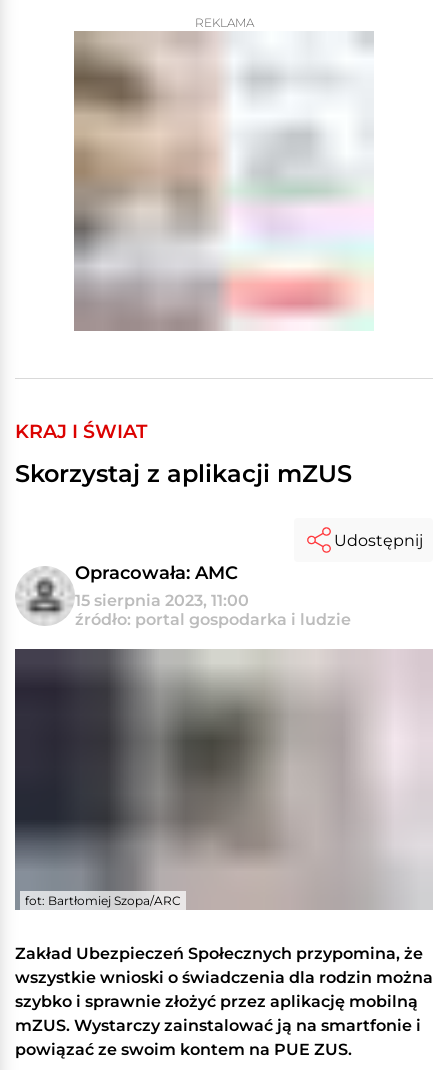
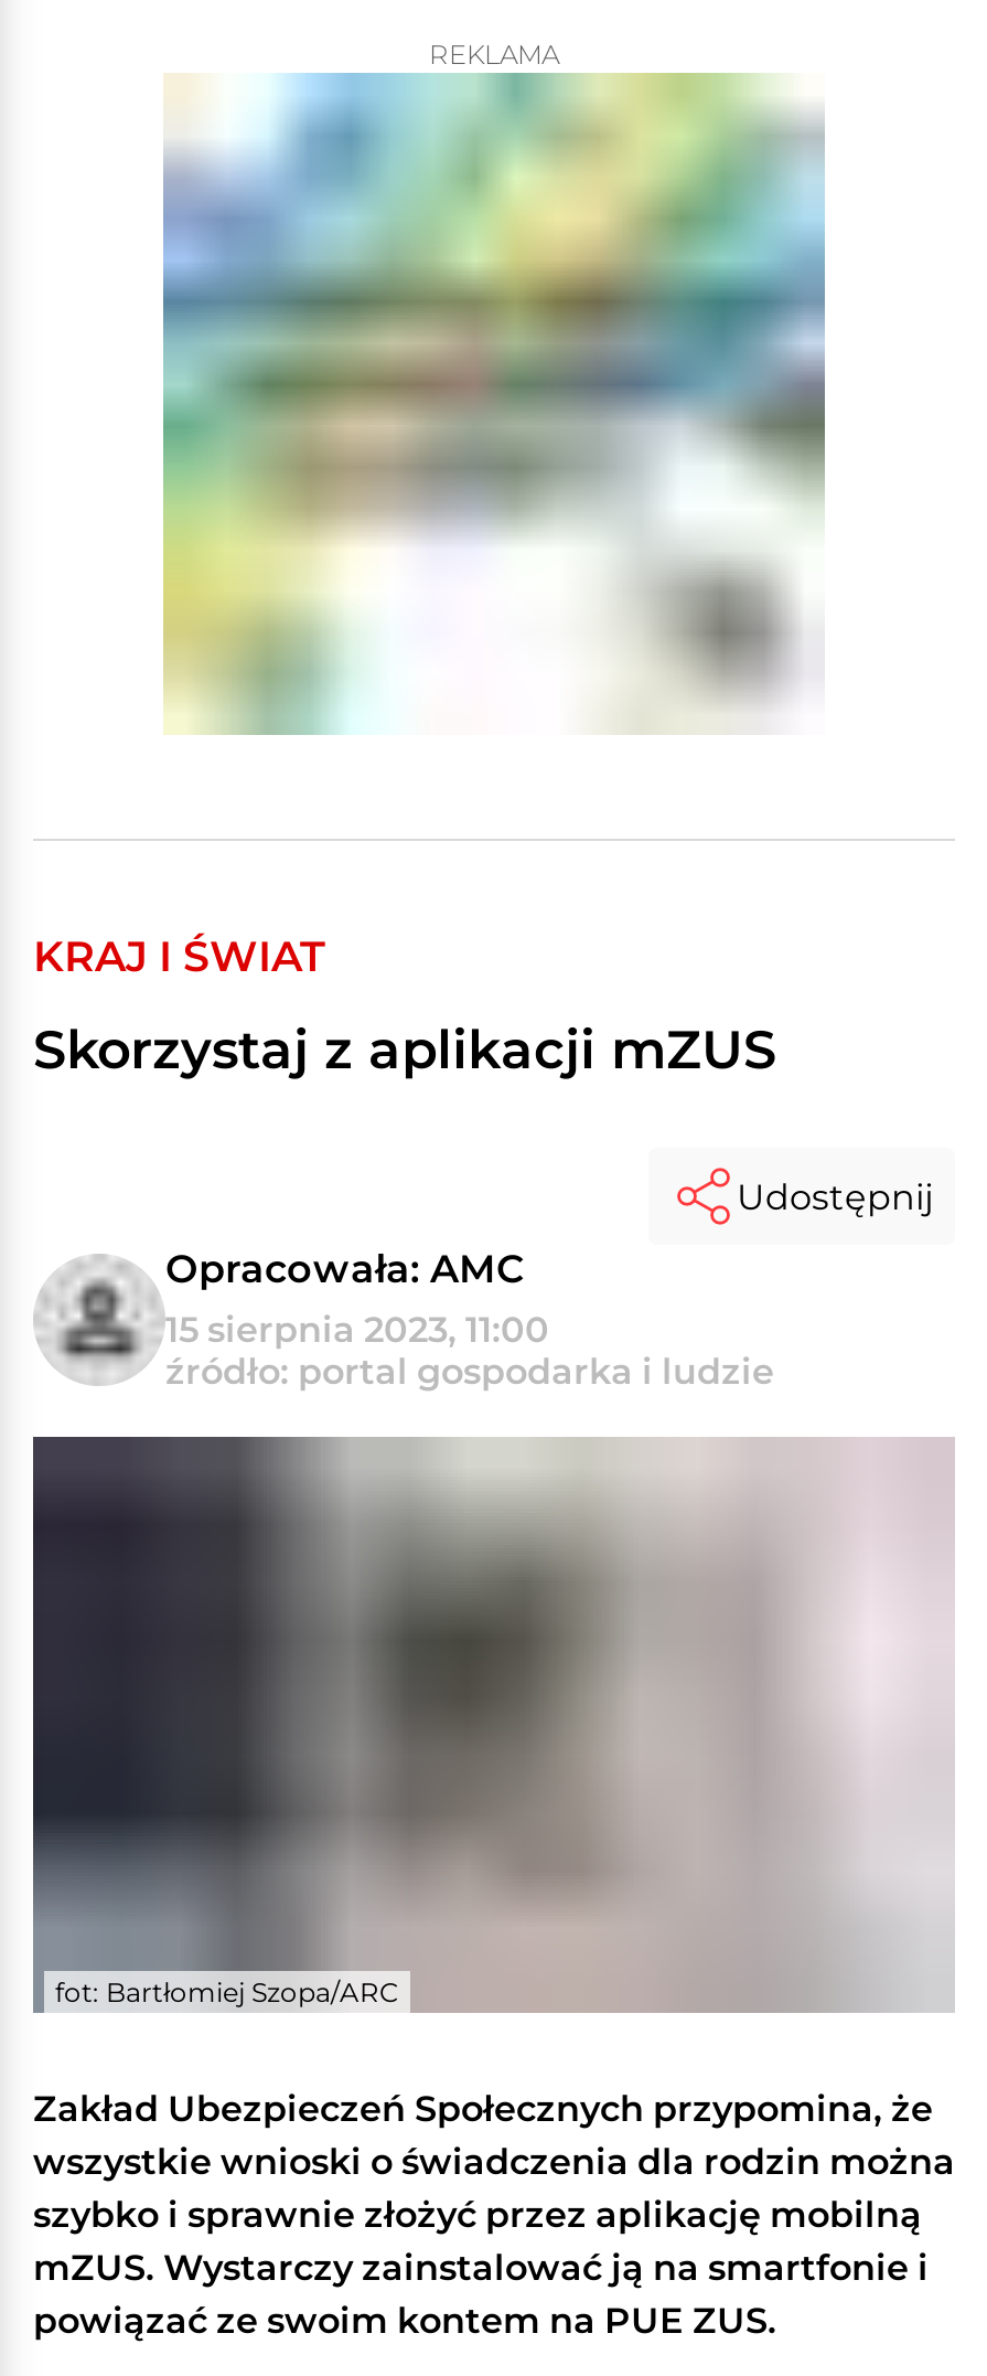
[73,31,374,332] [image] -> [161,71,827,735] [image]

